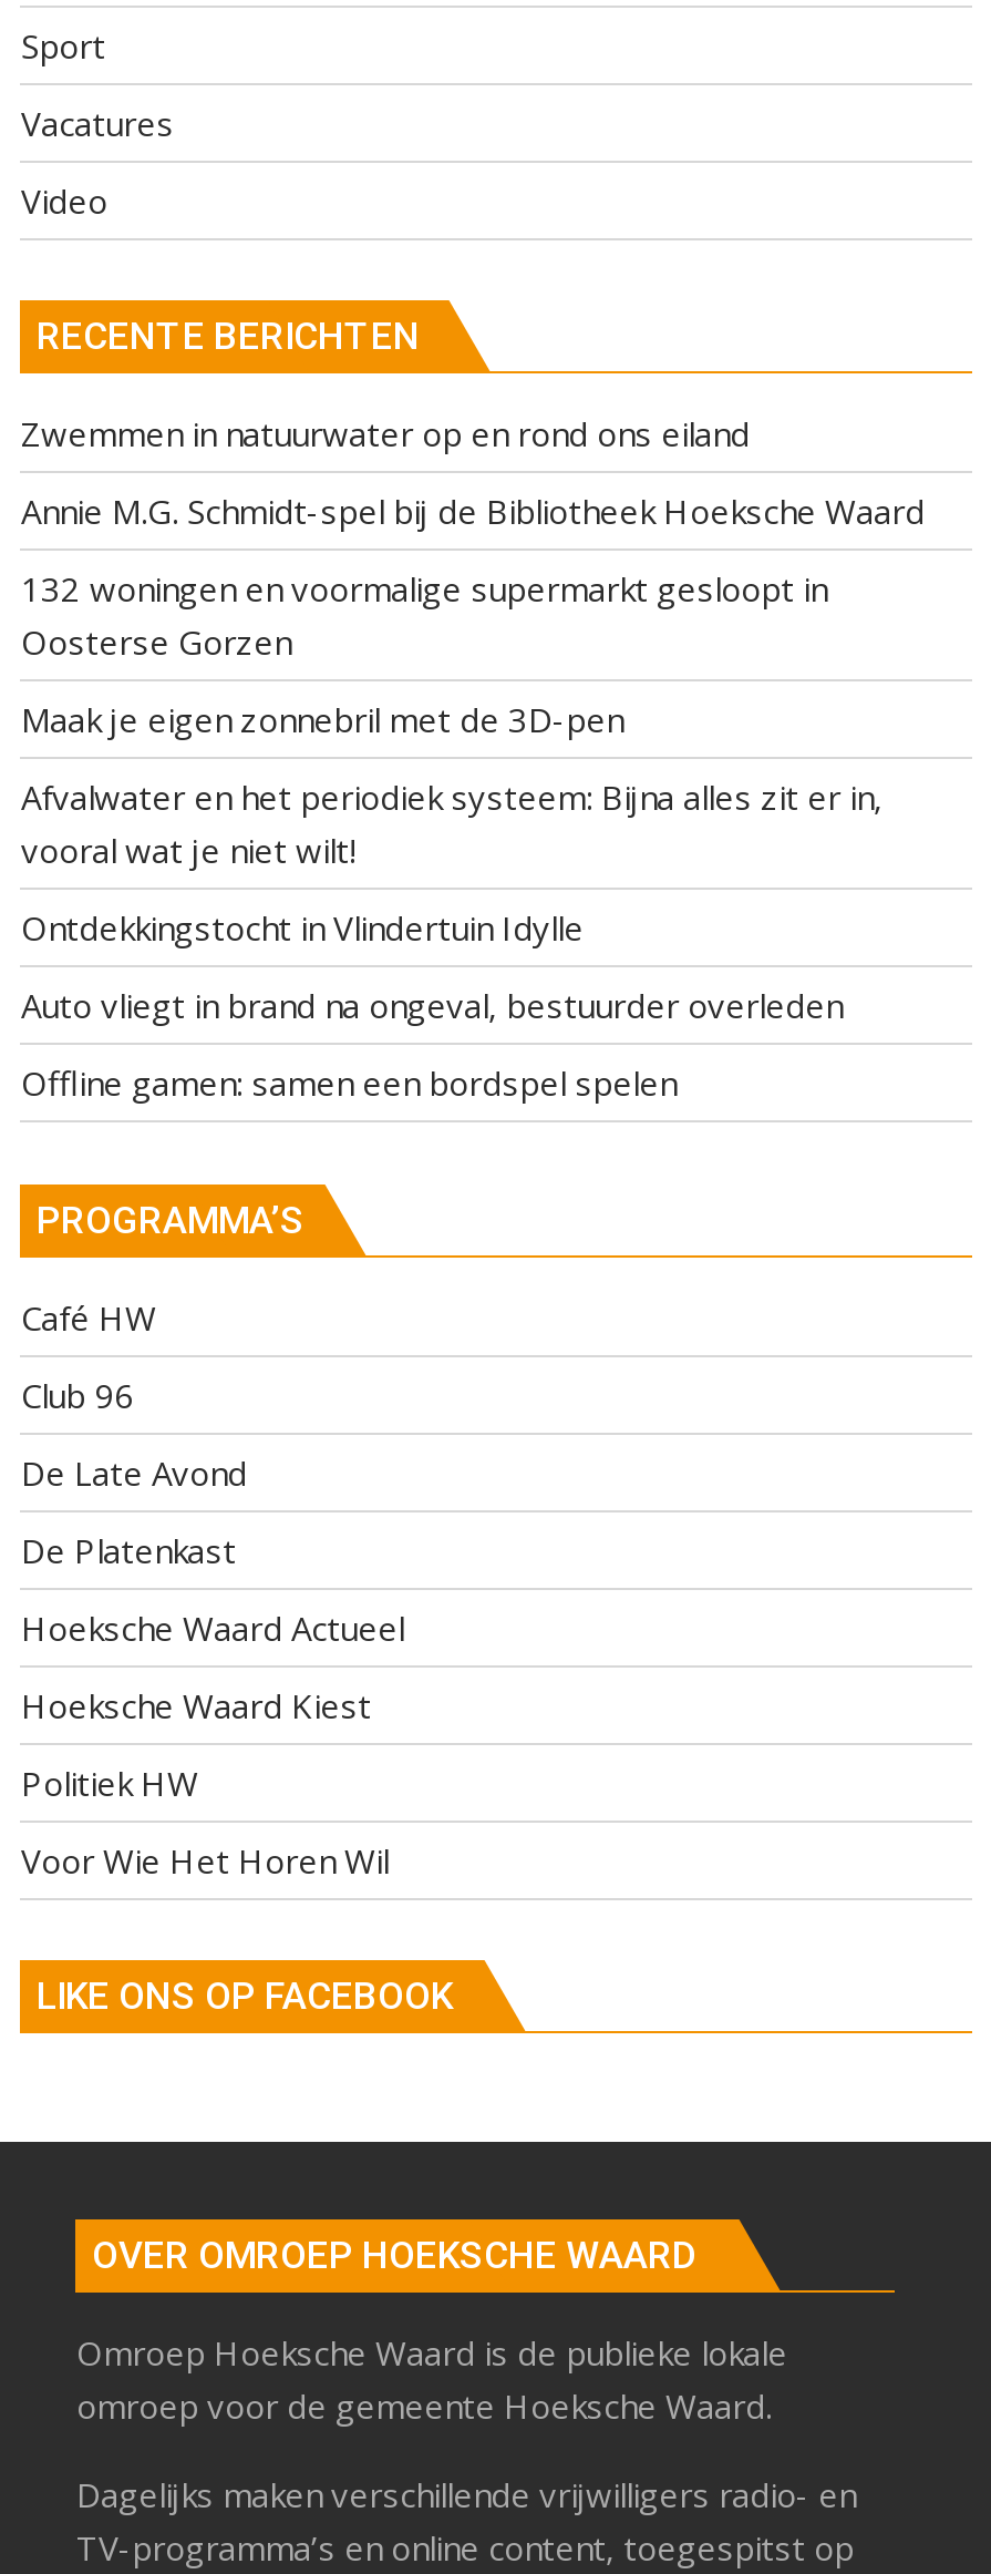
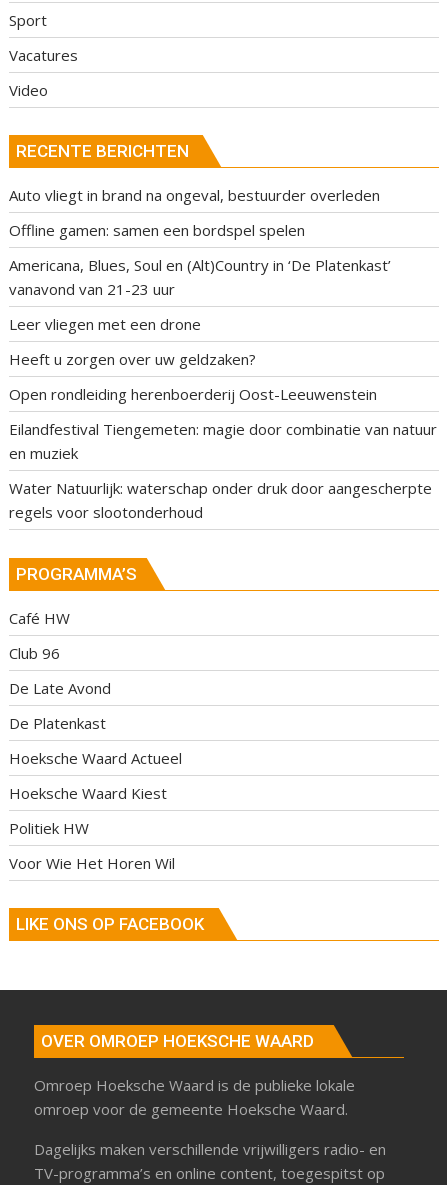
[21,412,925,950] Zwemmen in natuurwater op en rond ons eiland | Annie M.G. Schmidt-spel bij de Bibliotheek Hoeksche Waard | 132 woningen en voormalige supermarkt gesloopt in | Oosterse Gorzen | Maak je eigen zonnebril met de 3D-pen | Afvalwater en het periodiek systeem: Bijna alles zit er in, | vooral wat je niet wilt! | Ontdekkingstocht in Vlindertuin Idylle -> none
moved [21,984,843,1106] -> [9,185,380,240]: Auto vliegt in brand na ongeval, bestuurder overleden | Offline gamen: samen een bordspel spelen
none -> [9,255,437,522] Americana, Blues, Soul en (Alt)Country in ‘De Platenkast’ | vanavond van 21-23 uur | Leer vliegen met een drone | Heeft u zorgen over uw geldzaken? | Open rondleiding herenboerderij Oost-Leeuwenstein | Eilandfestival Tiengemeten: magie door combinatie van natuur | en muziek | Water Natuurlijk: waterschap onder druk door aangescherpte | regels voor slootonderhoud

